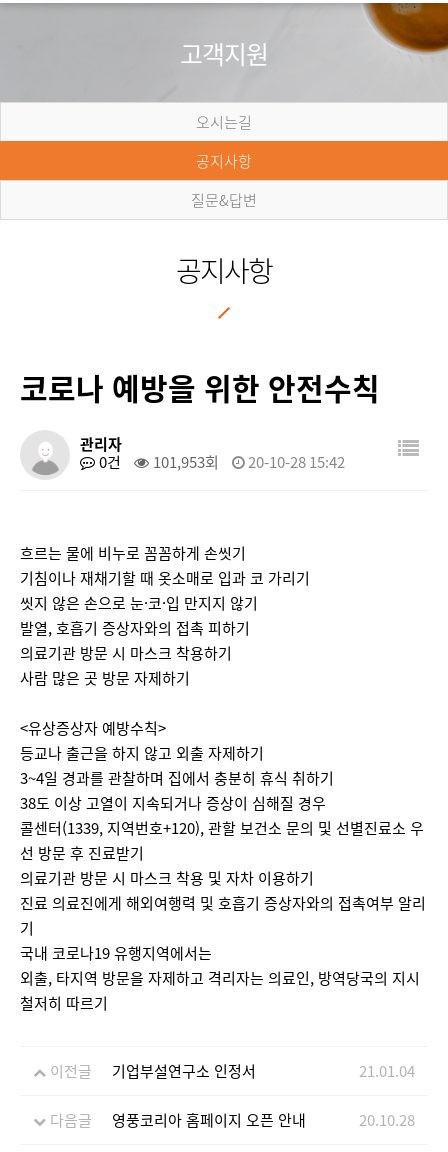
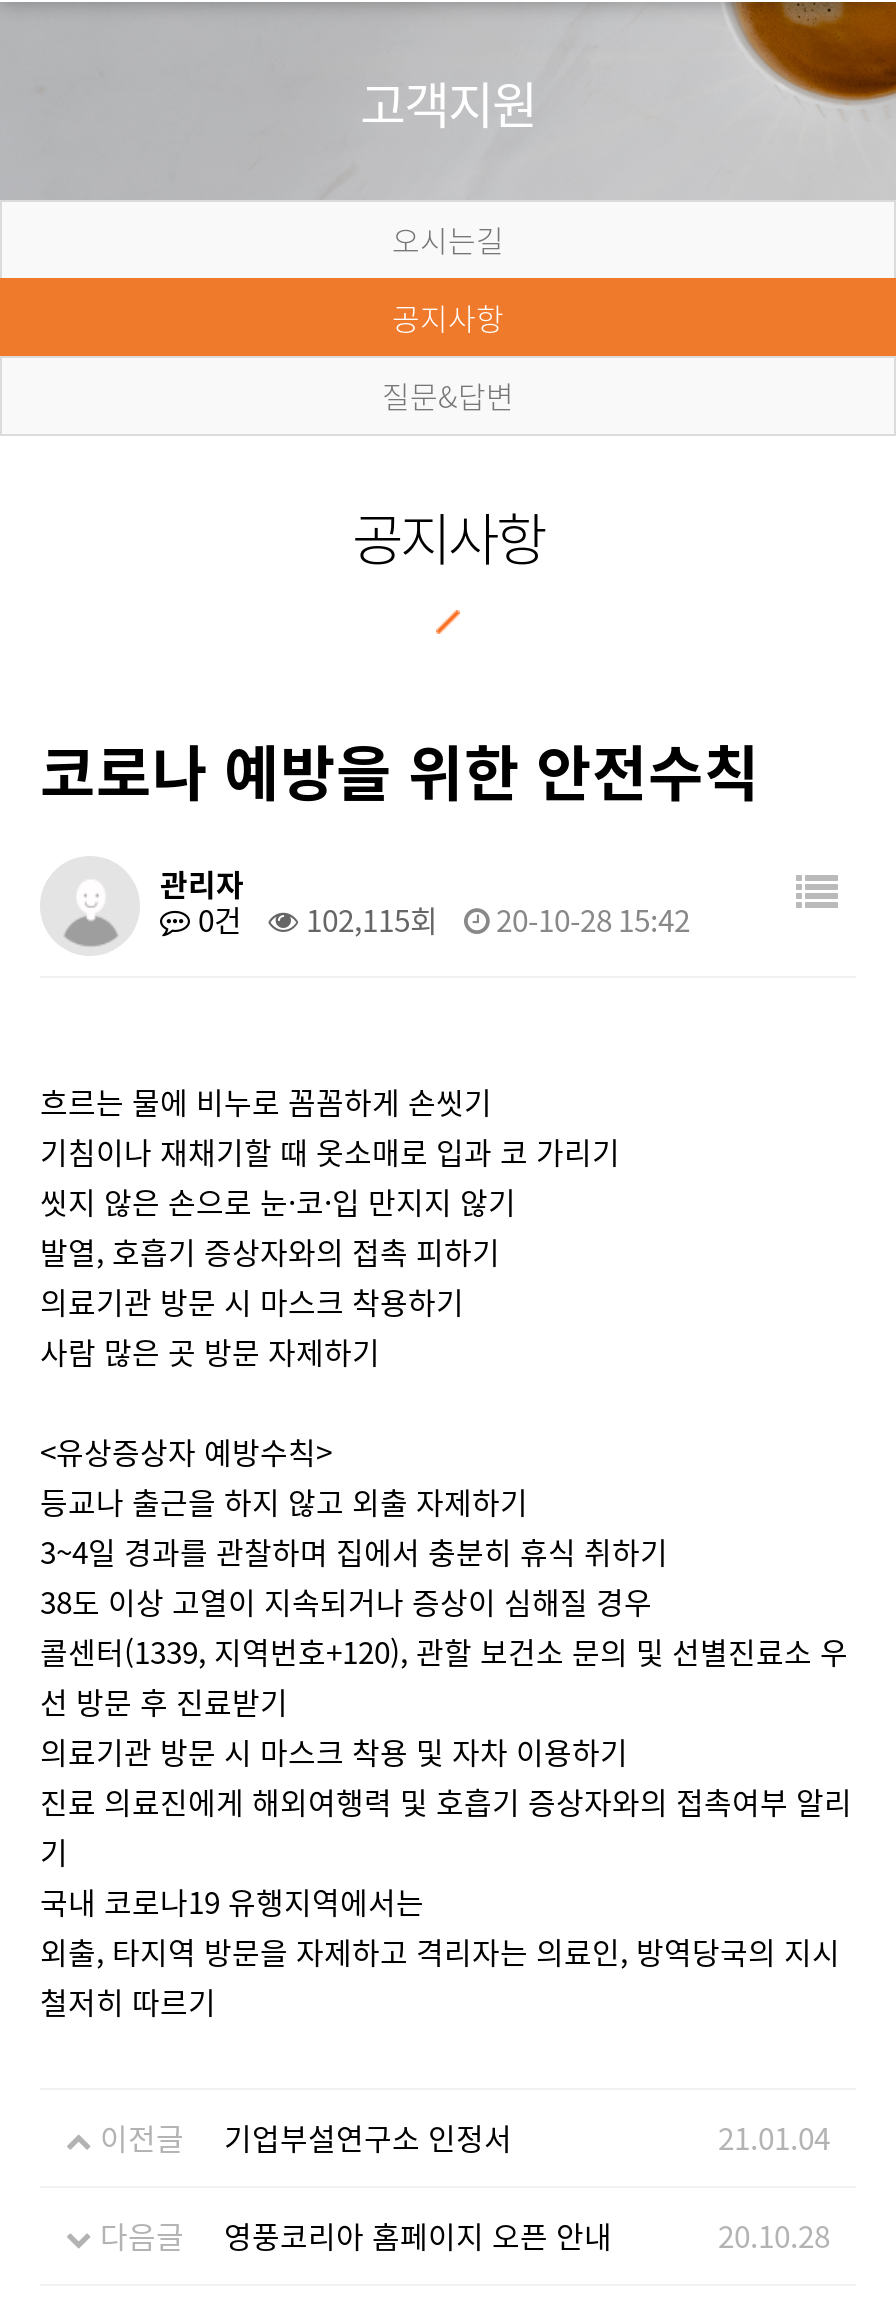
[95,451,345,473] 0건 101,953회 20-10-28 15:42 -> [190,898,690,942] 0건 102,115회 20-10-28 15:42

